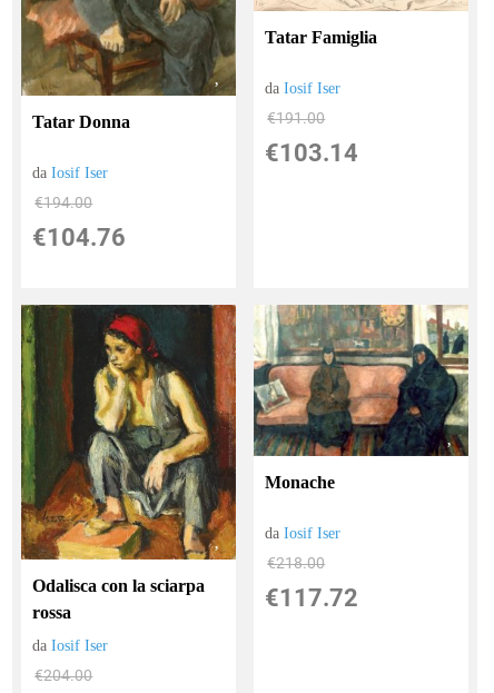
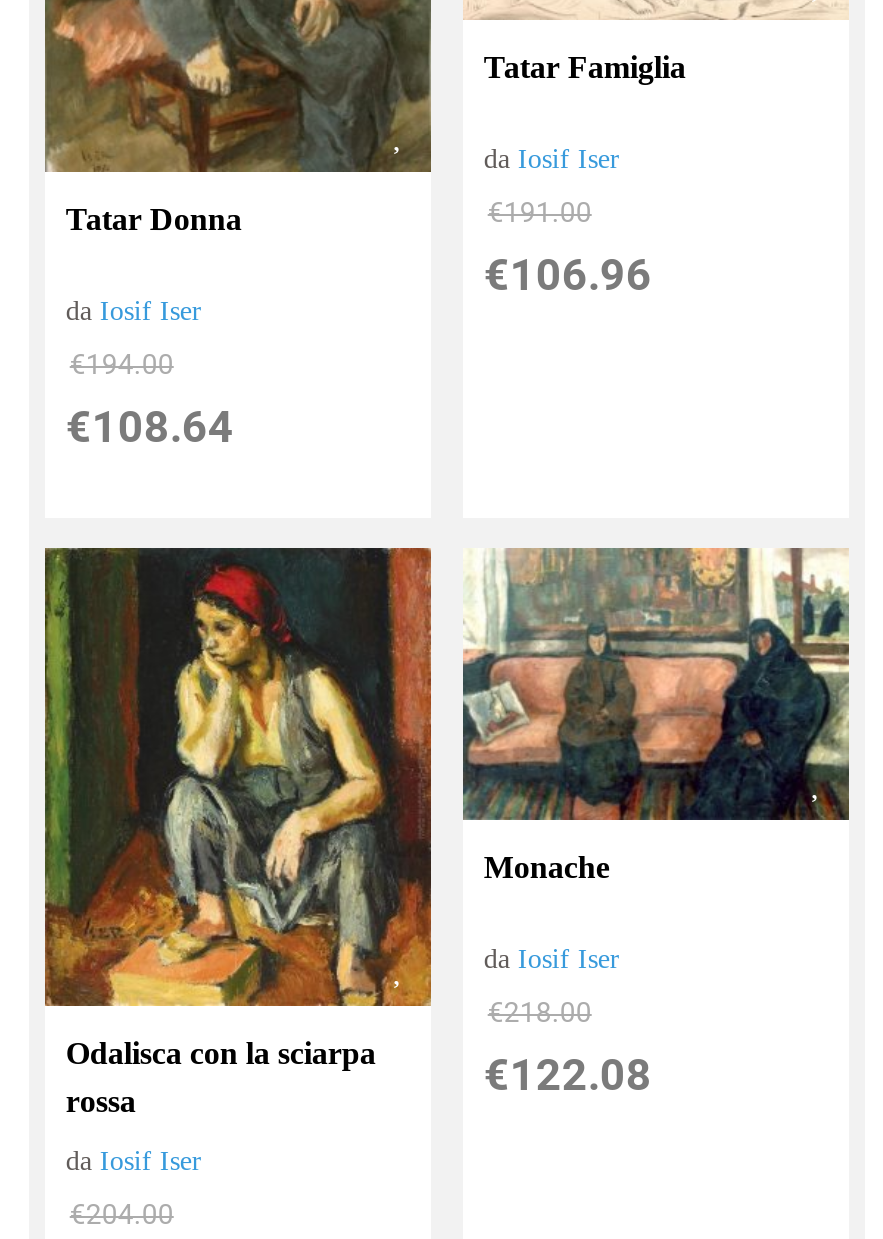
[265,139,359,166] €103.14 -> [484,249,652,299] €106.96
[33,223,126,251] €104.76 -> [66,402,234,452] €108.64
[265,584,359,612] €117.72 -> [484,1051,652,1101] €122.08

